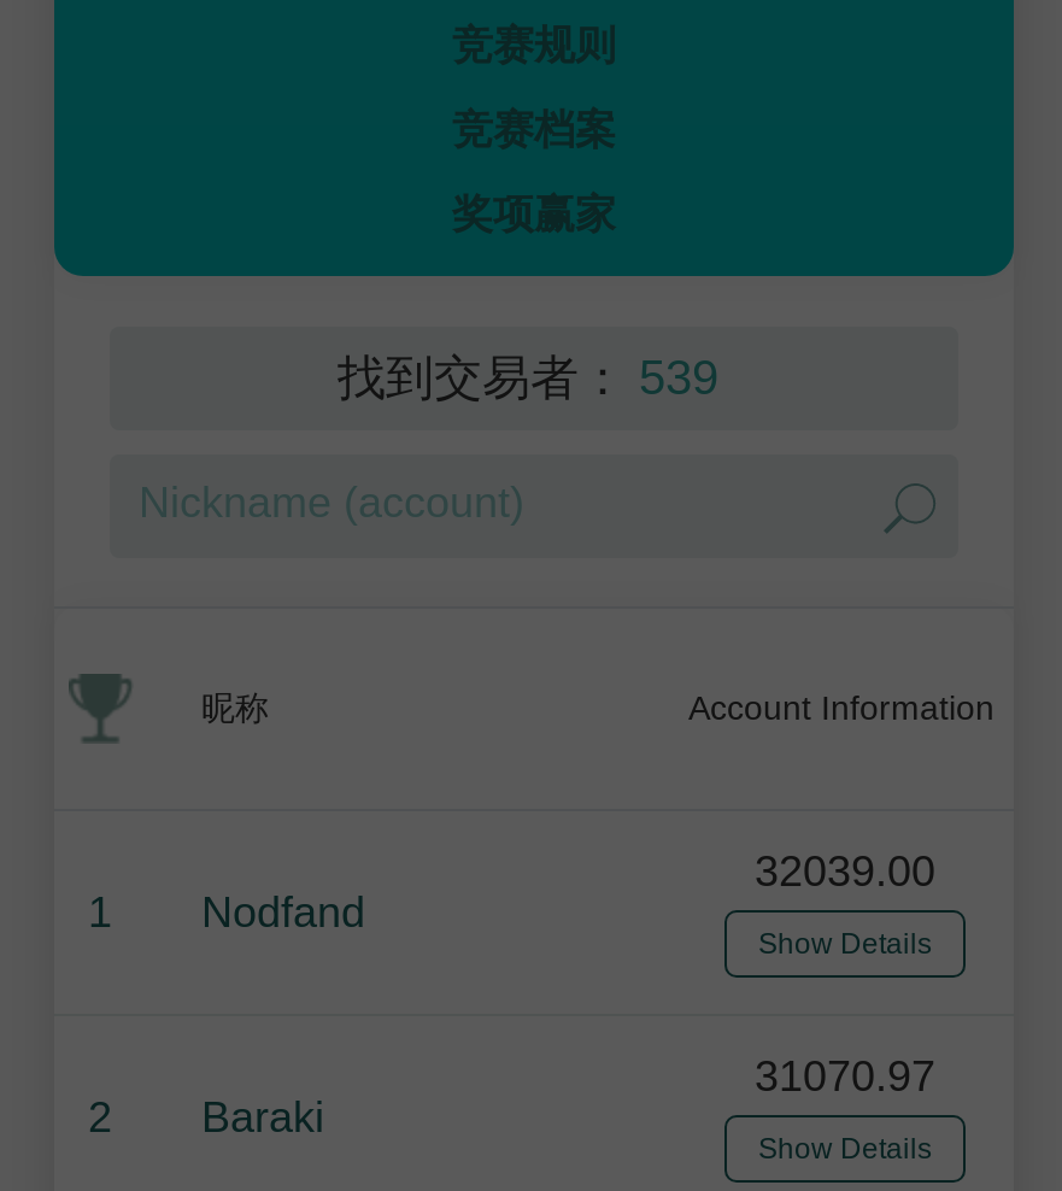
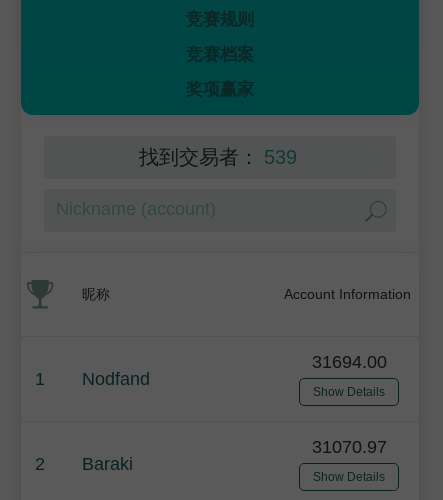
[755,846,935,895] 32039.00 -> [311,352,386,372] 31694.00

